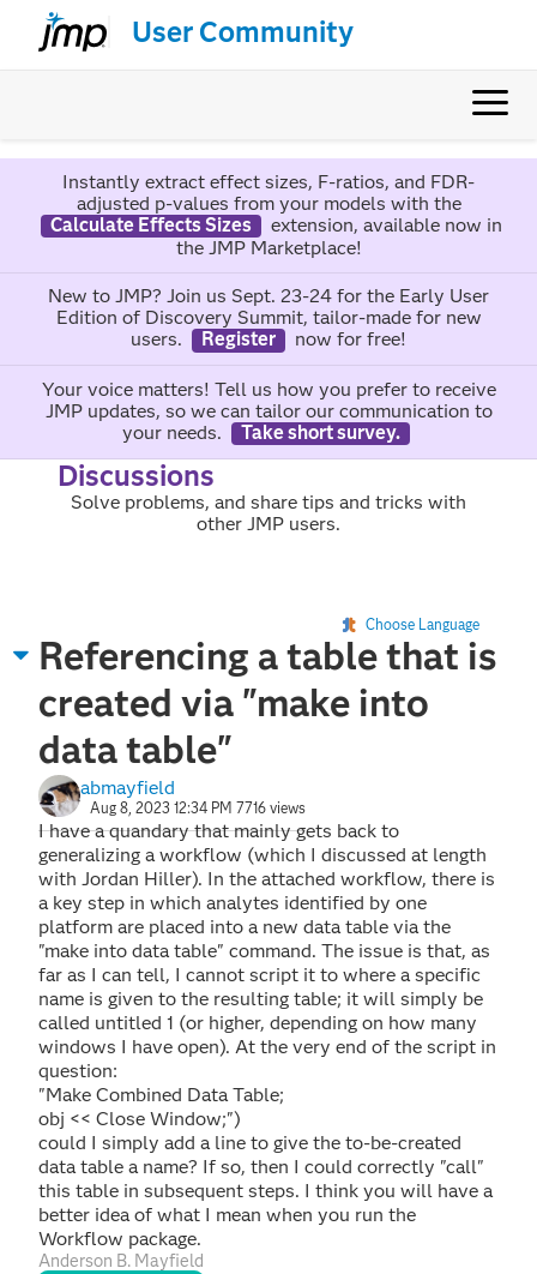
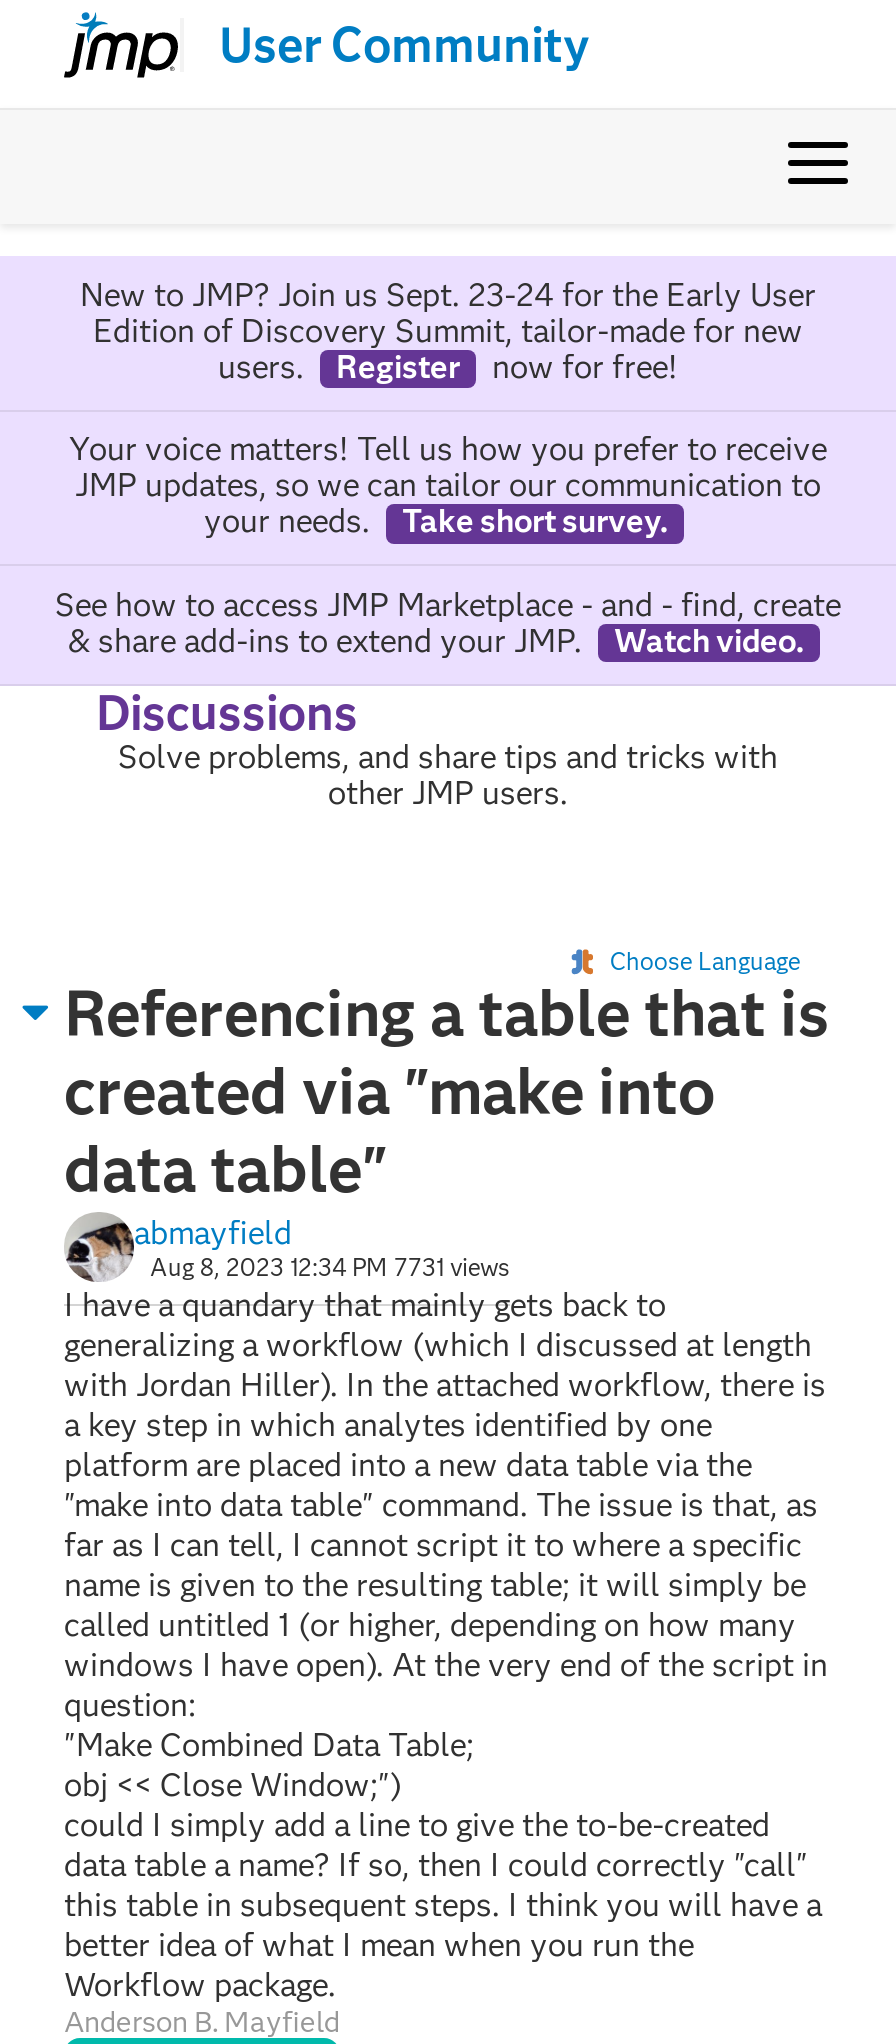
[50,170,502,260] Instantly extract effect sizes, F-ratios, and FDR- | adjusted p-values from your models with the | Calculate Effects Sizes | extension, available now in | the JMP Marketplace! -> none
moved [41,285,496,443] -> [69,276,827,540]: New to JMP? Join us Sept. 23-24 for the Early User | Edition of Discovery Summit, tailor-made for new | users. | ... | your needs. | Take short survey.
none -> [55,585,841,659] See how to access JMP Marketplace - and - find, create | & share add-ins to extend your JMP. | Watch video.
[90,799,306,817] Aug 8, 2023 12:34 PM 7716 views -> [150,1252,510,1282] Aug 8, 2023 12:34 PM 7731 views

